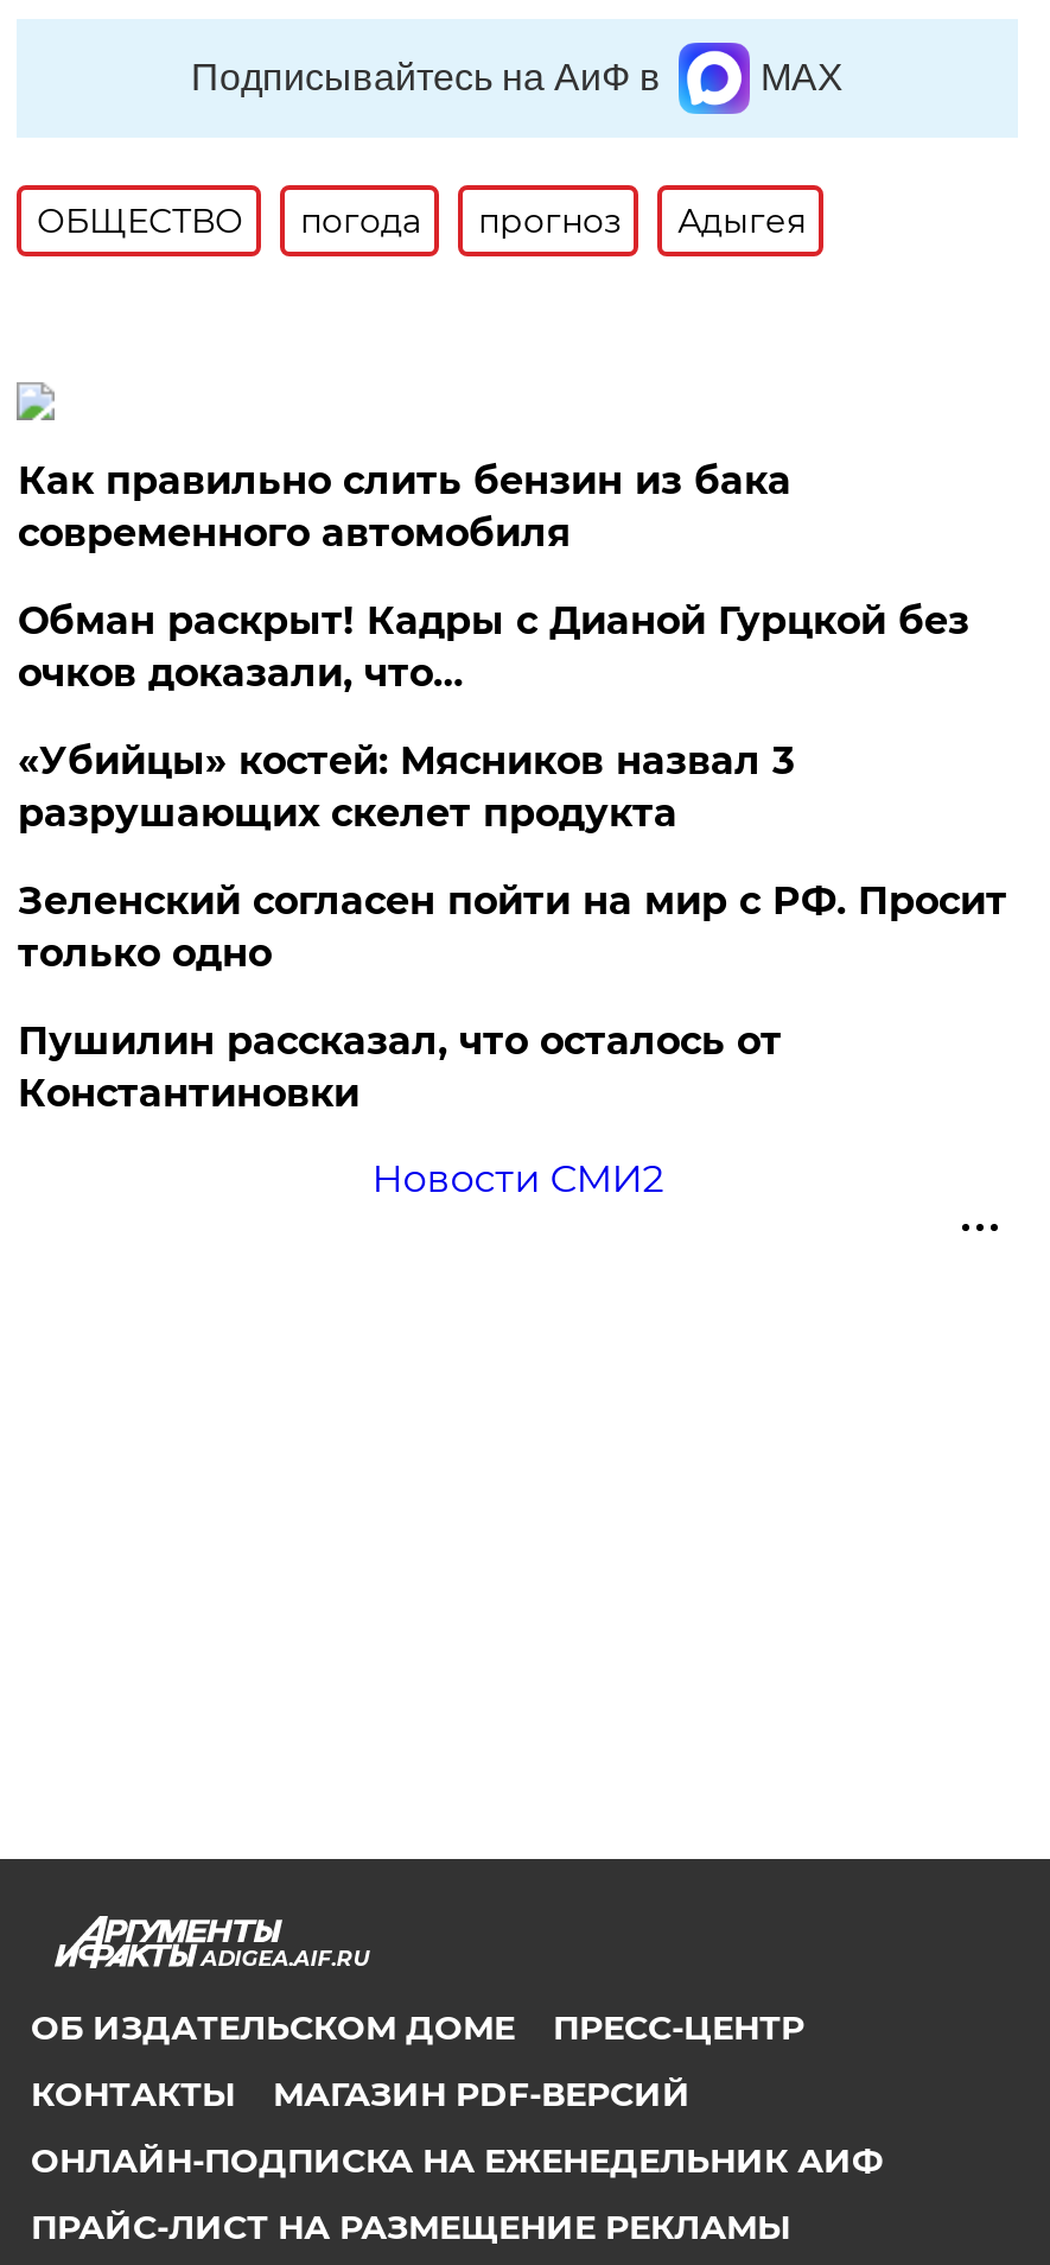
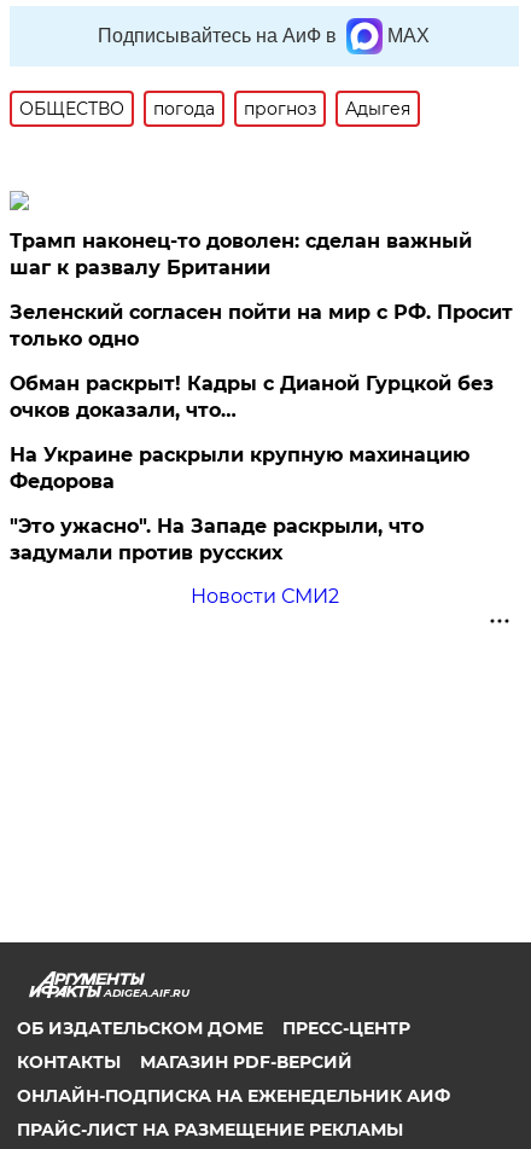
[18,458,793,835] Как правильно слить бензин из бака | современного автомобиля | «Убийцы» костей: Мясников назвал 3 | разрушающих скелет продукта -> [10,229,472,279] Трамп наконец-то доволен: сделан важный | шаг к развалу Британии
moved [18,598,969,695] -> [10,372,494,422]: Обман раскрыт! Кадры с Дианой Гурцкой без | очков доказали, что…
moved [18,878,1007,976] -> [10,301,513,350]: Зеленский согласен пойти на мир с РФ. Просит | только одно
[18,1018,782,1116] Пушилин рассказал, что осталось от | Константиновки -> [10,443,470,564] На Украине раскрыли крупную махинацию | Федорова | "Это ужасно". На Западе раскрыли, что | задумали против русских

